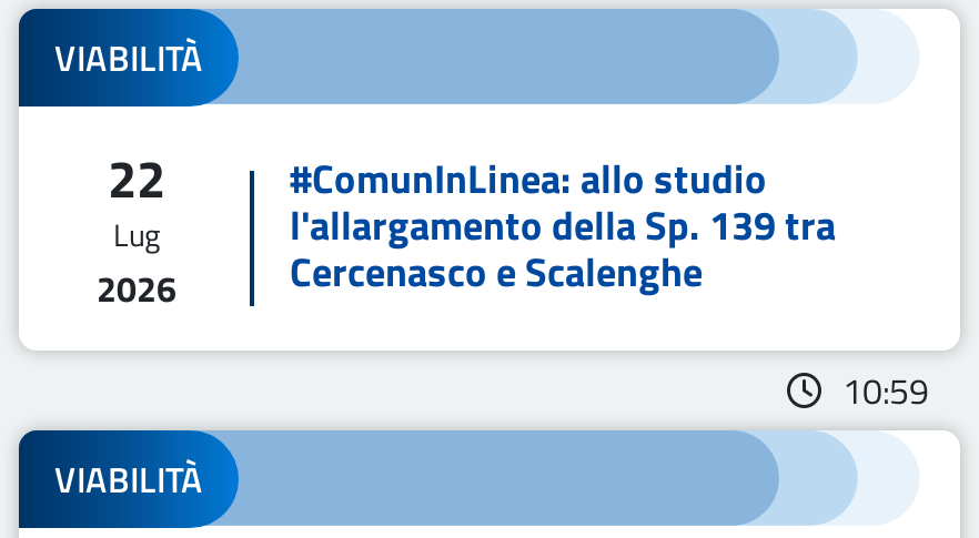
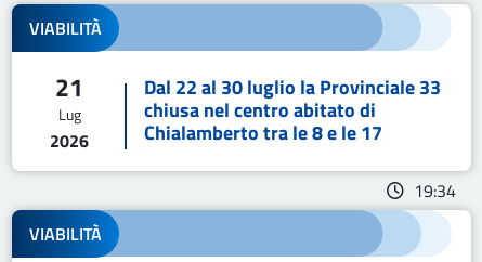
[108,137,165,217] 22 -> [55,67,83,106] 21
[290,150,836,303] #ComunInLinea: allo studio | l'allargamento della Sp. 139 tra | Cercenasco e Scalenghe -> [144,73,441,148] Dal 22 al 30 luglio la Provinciale 33 | chiusa nel centro abitato di | Chialamberto tra le 8 e le 17
[842,364,929,417] 10:59 -> [414,177,456,203] 19:34

